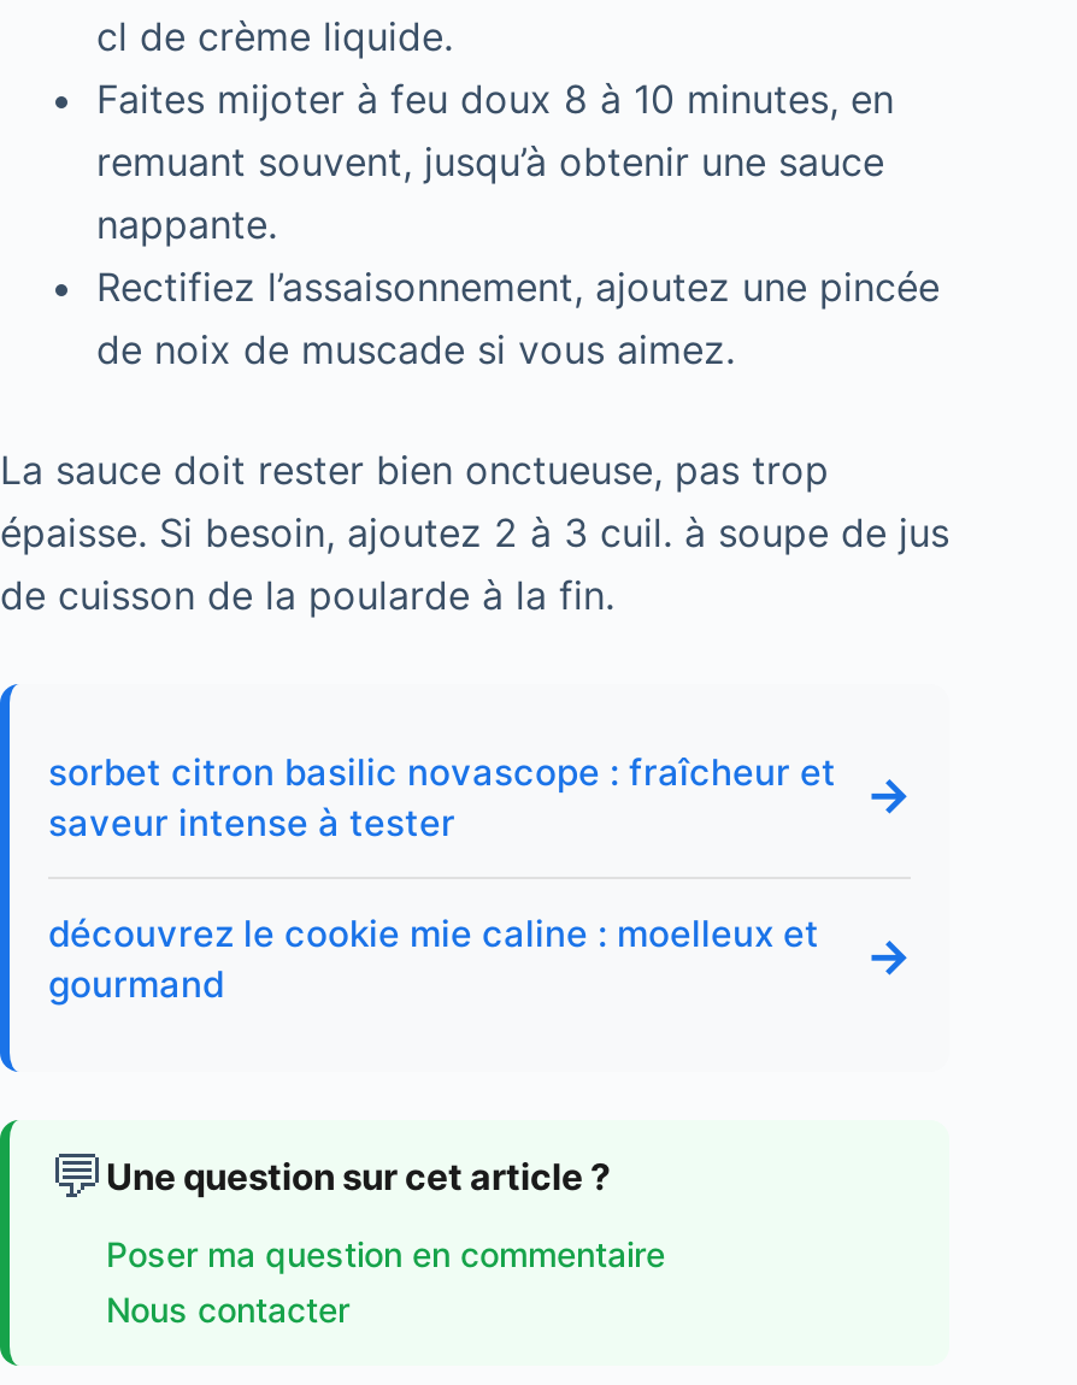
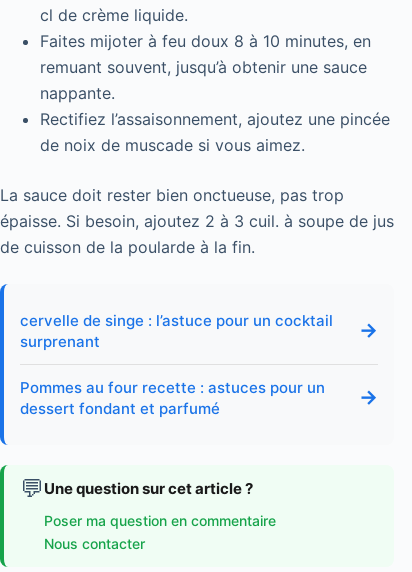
[48,748,836,845] sorbet citron basilic novascope : fraîcheur et | saveur intense à tester -> [20,311,333,351] cervelle de singe : l’astuce pour un cocktail | surprenant
[48,910,819,1006] découvrez le cookie mie caline : moelleux et | gourmand -> [20,378,325,418] Pommes au four recette : astuces pour un | dessert fondant et parfumé

